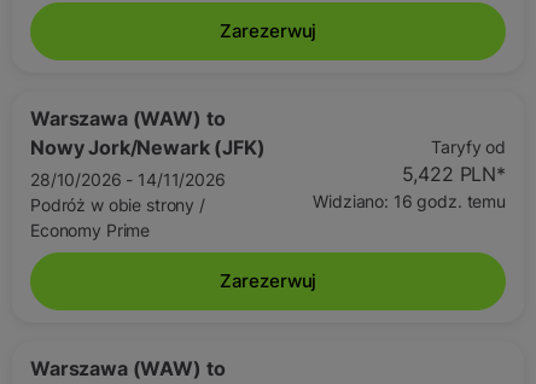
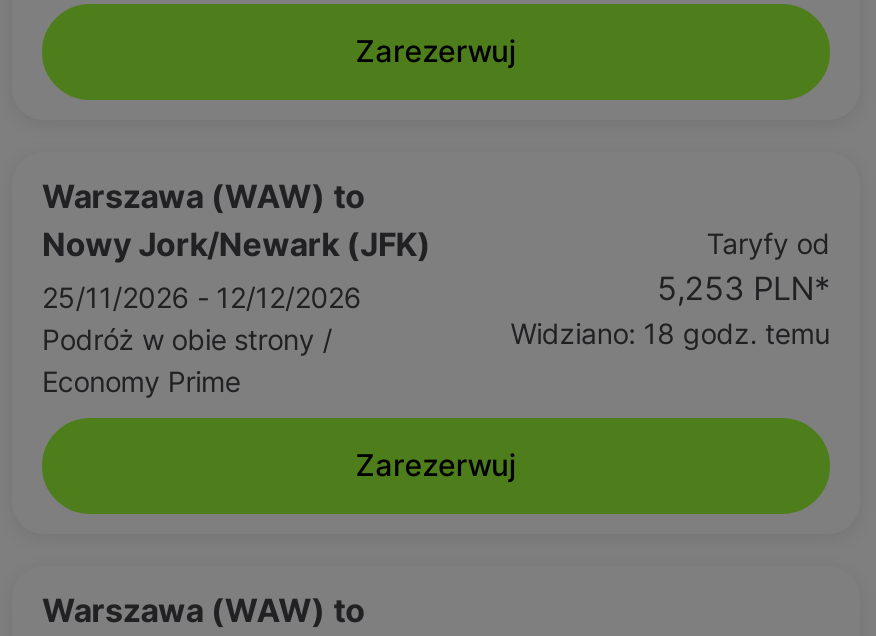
[402,161,506,185] 5,422 PLN* -> [657,267,830,307] 5,253 PLN*
[30,169,226,190] 28/10/2026 - 14/11/2026 -> [42,280,362,314] 25/11/2026 - 12/12/2026
[313,190,506,211] Widziano: 16 godz. temu -> [510,315,830,349] Widziano: 18 godz. temu

